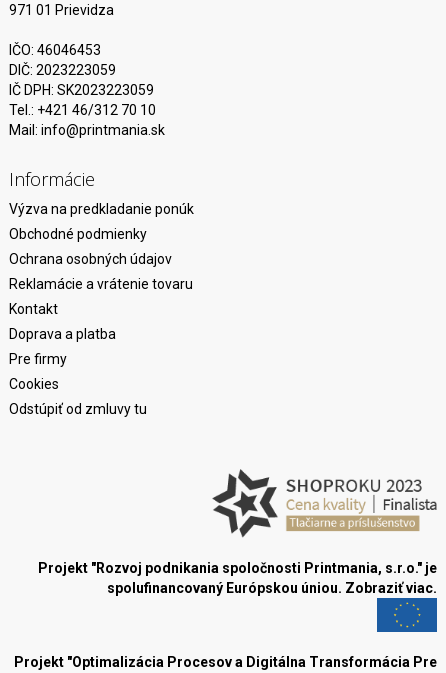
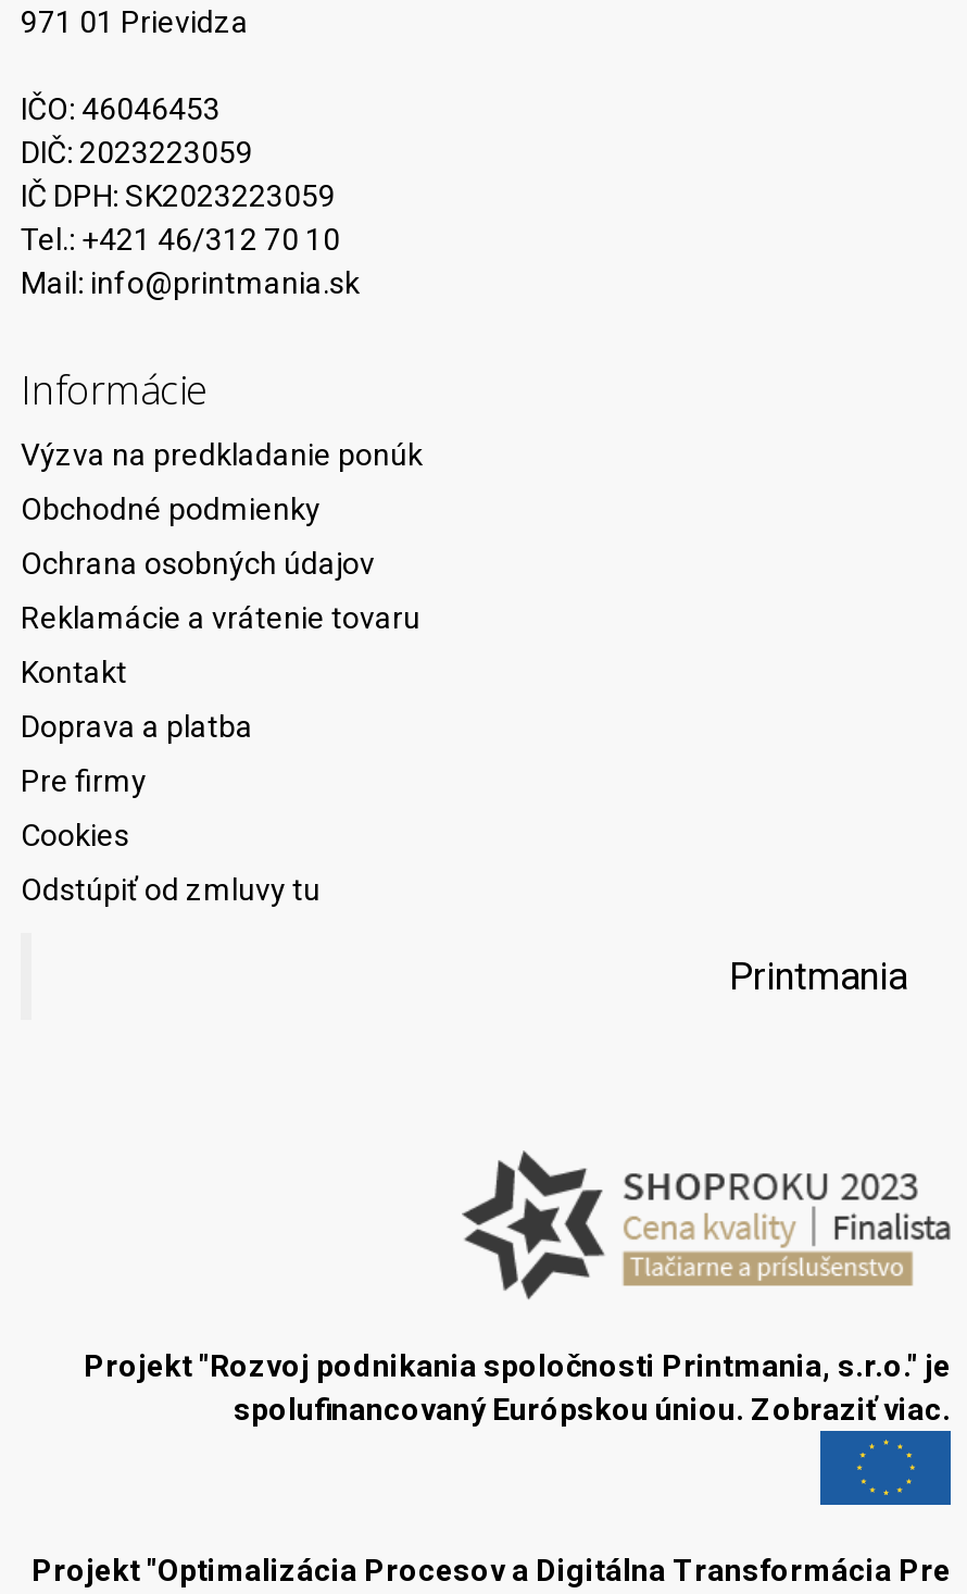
none -> [729,955,907,998] Printmania

